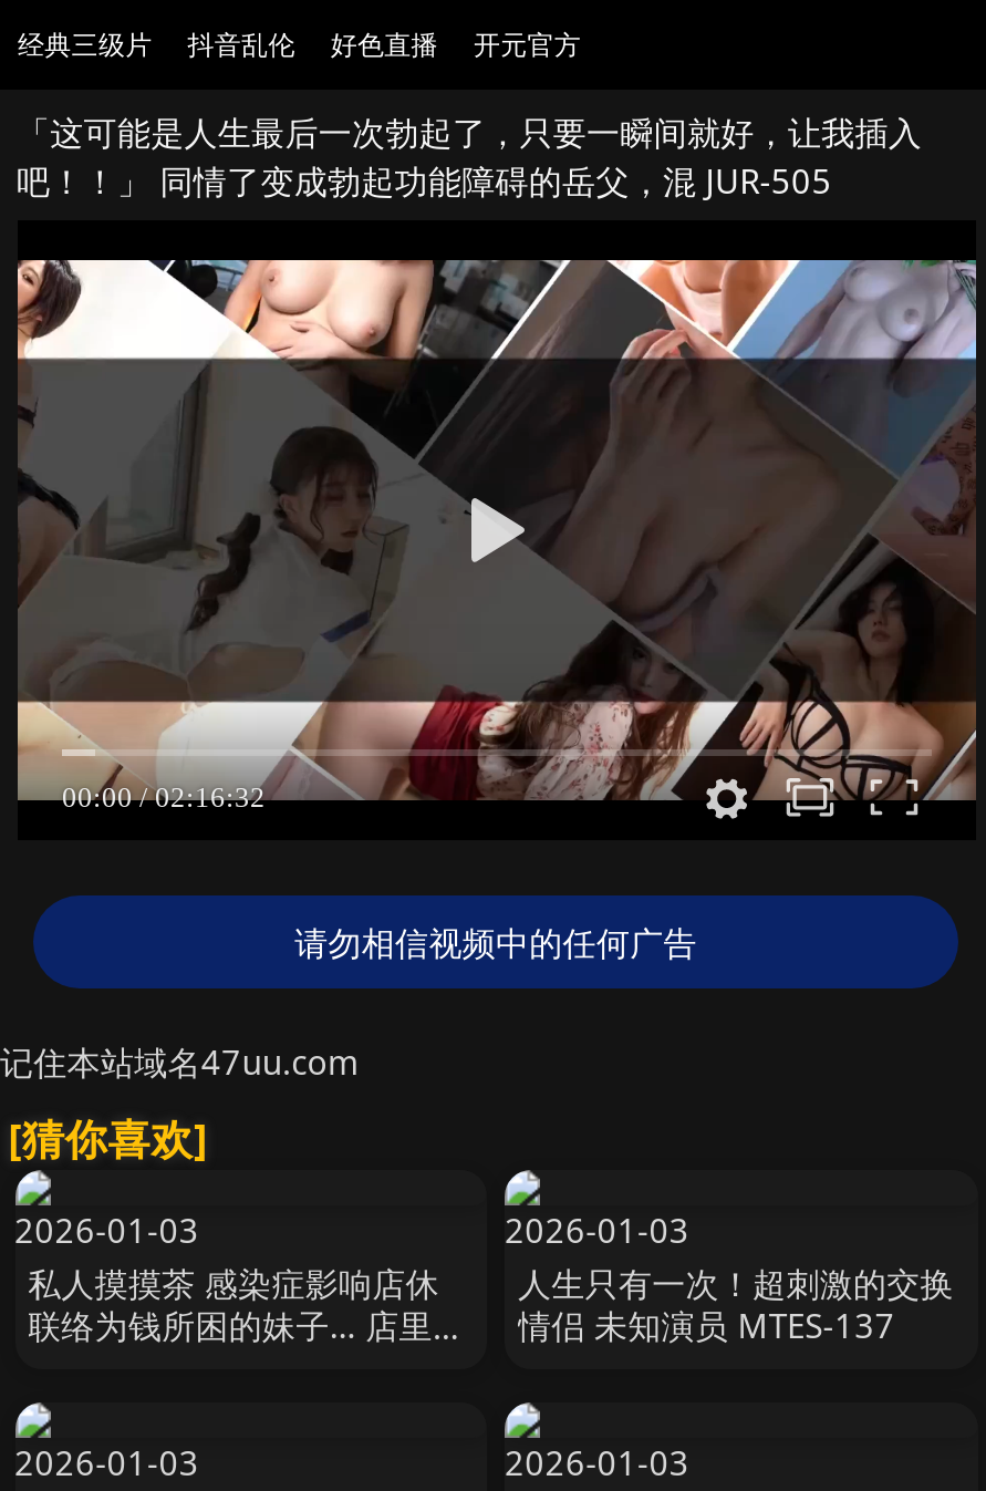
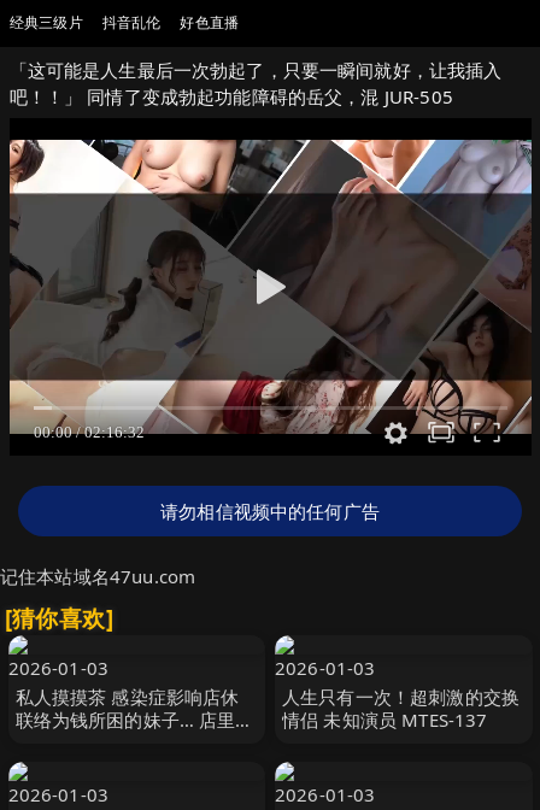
[474,25,581,63] 开元官方 -> none

